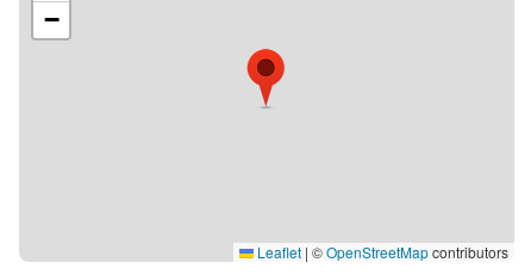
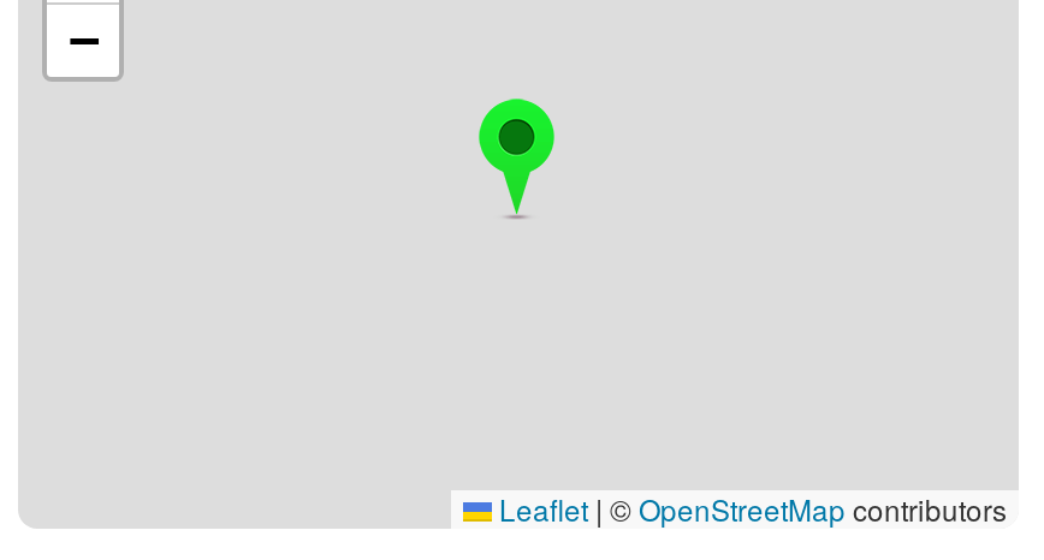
[245,48,286,106] [image] -> [475,96,557,214] [image]

